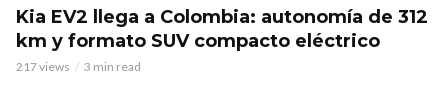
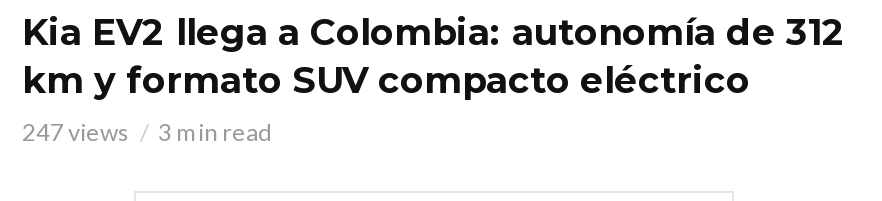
[16,59,141,74] 217 views 3 min read -> [22,118,272,148] 247 views 3 min read

